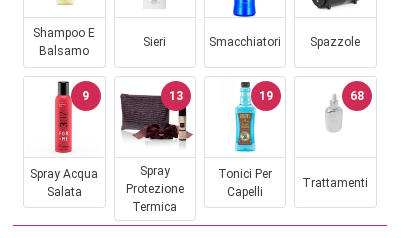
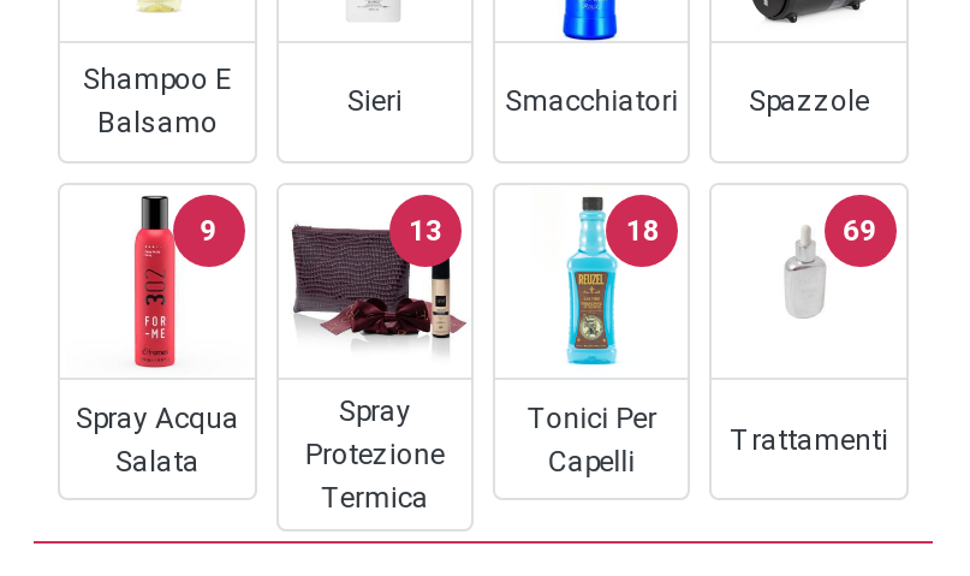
[259,89,273,103] 19 -> [626,214,659,248] 18
[350,89,364,103] 68 -> [843,214,876,248] 69

